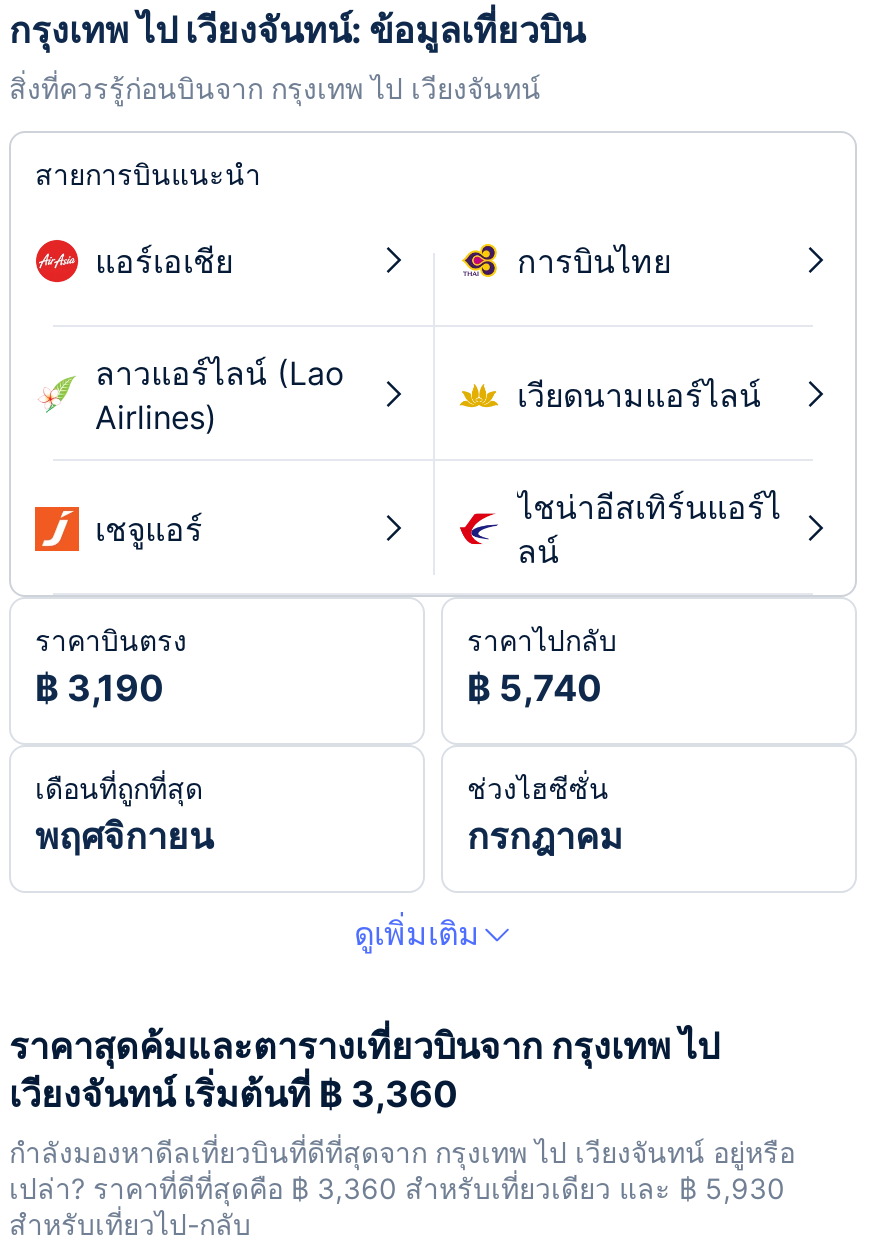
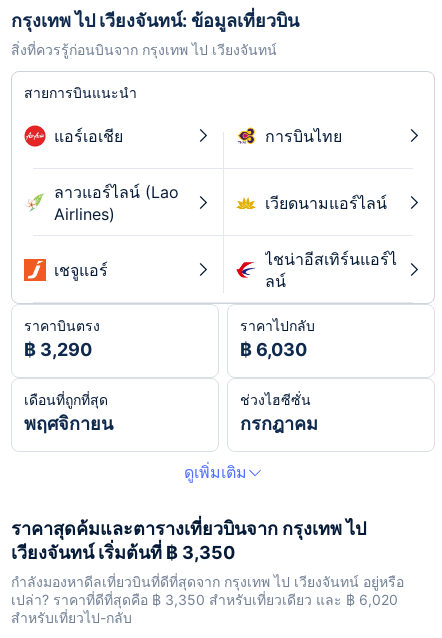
[35,667,163,709] ฿ 3,190 -> [24,339,92,360] ฿ 3,290
[467,667,601,709] ฿ 5,740 -> [240,339,307,360] ฿ 6,030
[9,1073,457,1115] เวียงจันทน์ เริ่มต้นที่ ฿ 3,360 -> [11,542,235,563] เวียงจันทน์ เริ่มต้นที่ ฿ 3,350
[9,1171,785,1205] เปล่า? ราคาที่ดีที่สุดคือ ฿ 3,360 สำหรับเที่ยวเดียว และ ฿ 5,930 -> [11,591,398,608] เปล่า? ราคาที่ดีที่สุดคือ ฿ 3,350 สำหรับเที่ยวเดียว และ ฿ 6,020

